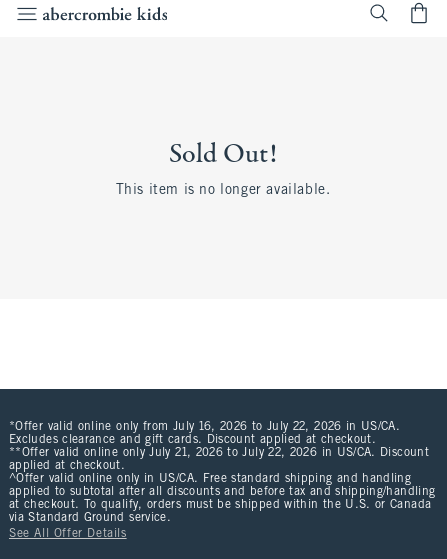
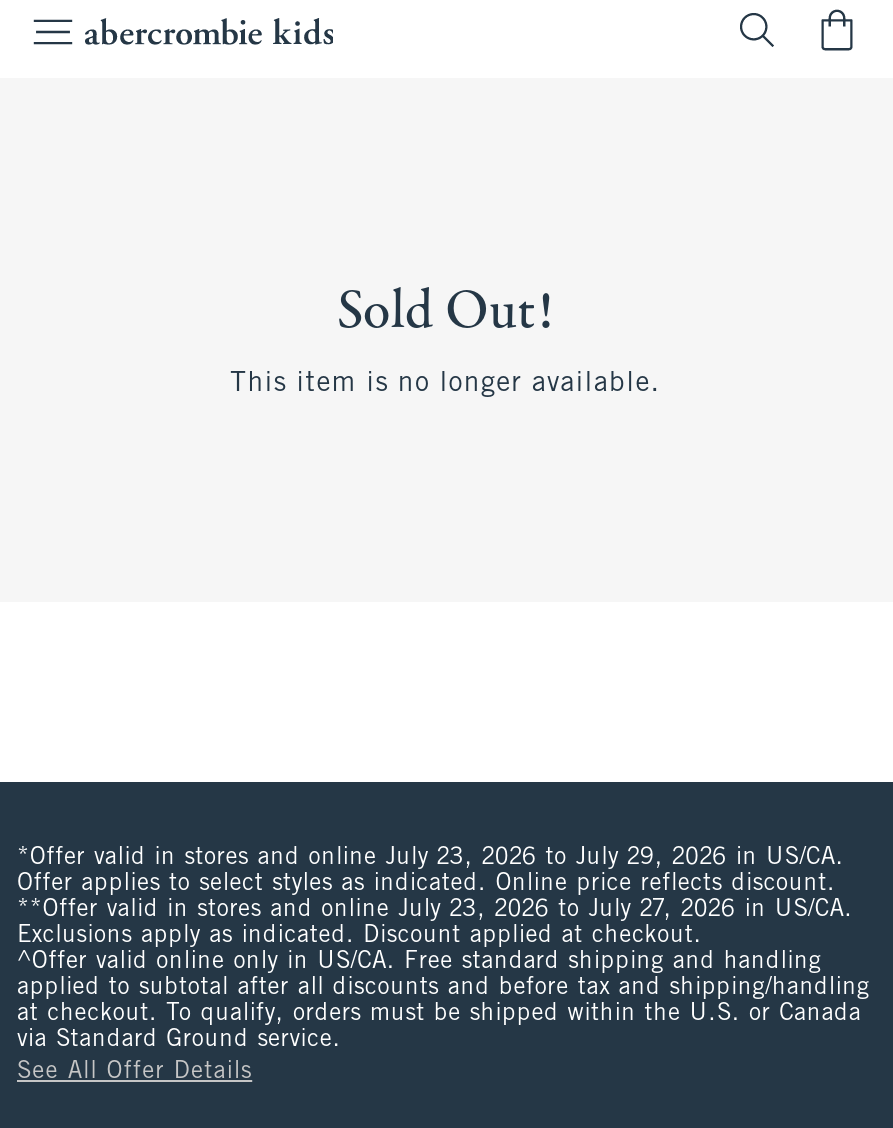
[9,421,429,472] *Offer valid online only from July 16, 2026 to July 22, 2026 in US/CA. | Excludes clearance and gift cards. Discount applied at checkout. | **Offer valid online only July 21, 2026 to July 22, 2026 in US/CA. Discount | applied at checkout. -> [17,846,853,948] *Offer valid in stores and online July 23, 2026 to July 29, 2026 in US/CA. | Offer applies to select styles as indicated. Online price reflects discount. | **Offer valid in stores and online July 23, 2026 to July 27, 2026 in US/CA. | Exclusions apply as indicated. Discount applied at checkout.

